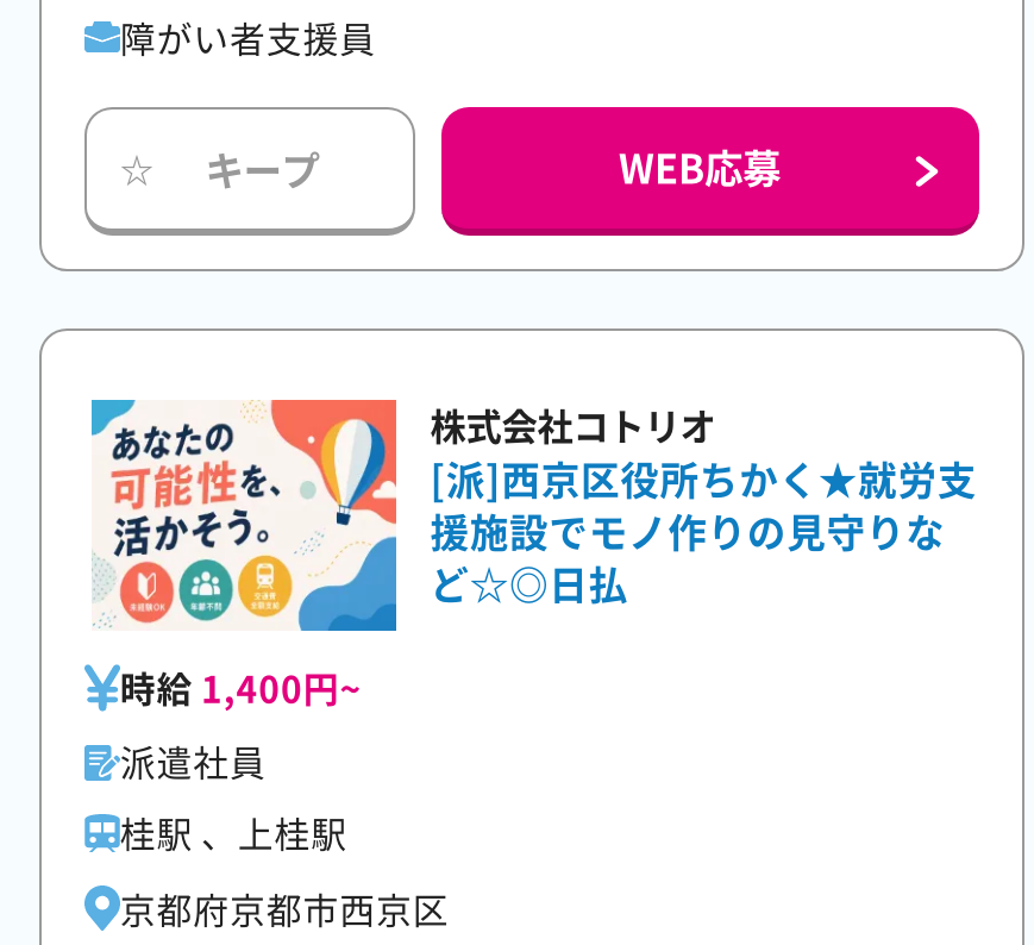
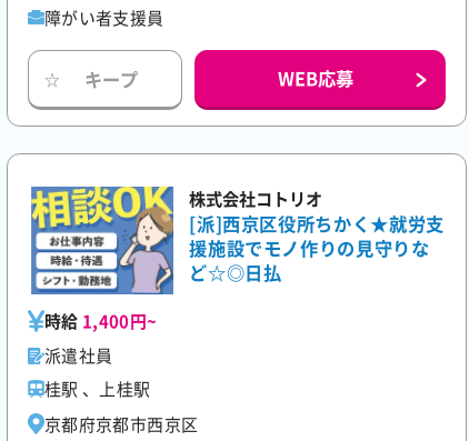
[89,398,399,631] [image] -> [30,186,174,295] [image]

